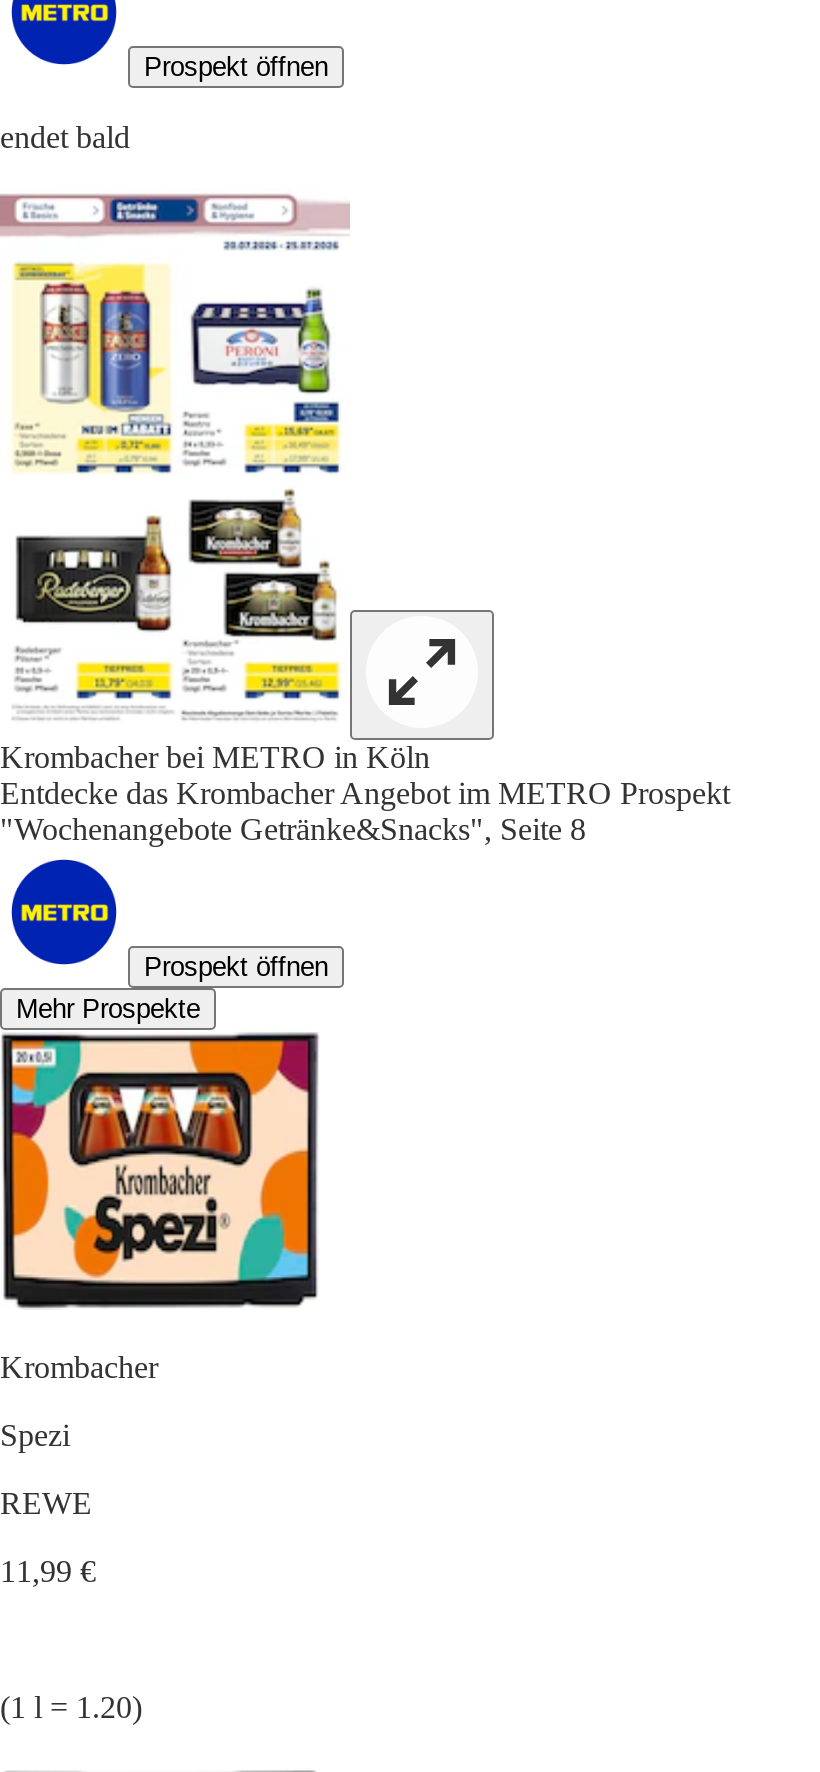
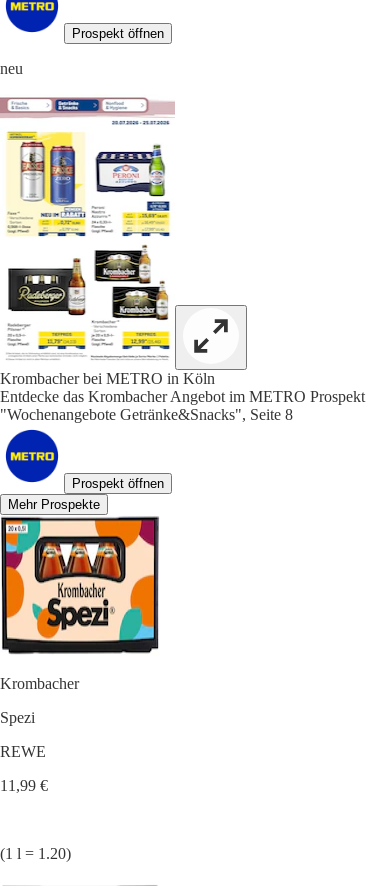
[0,119,130,153] endet bald -> [0,59,23,76] neu

